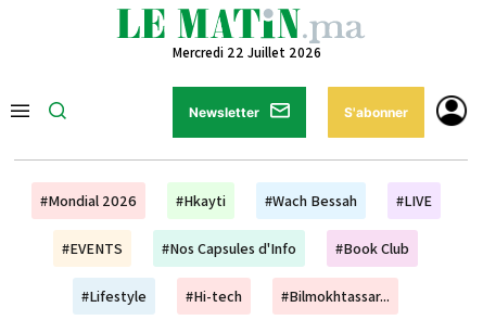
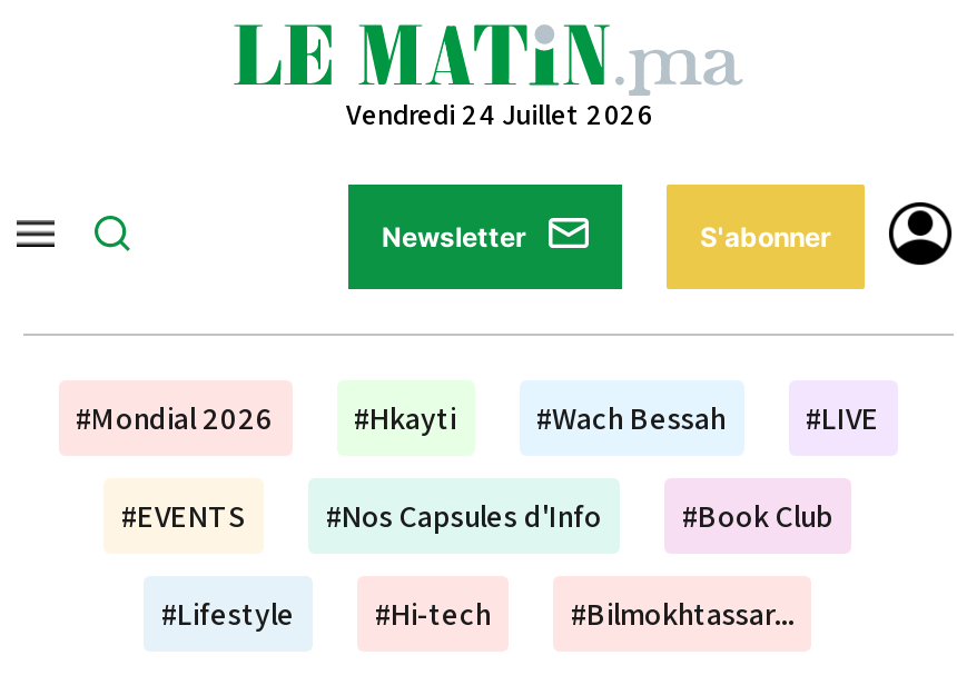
[172,43,321,62] Mercredi 22 Juillet 2026 -> [346,96,653,133] Vendredi 24 Juillet 2026

